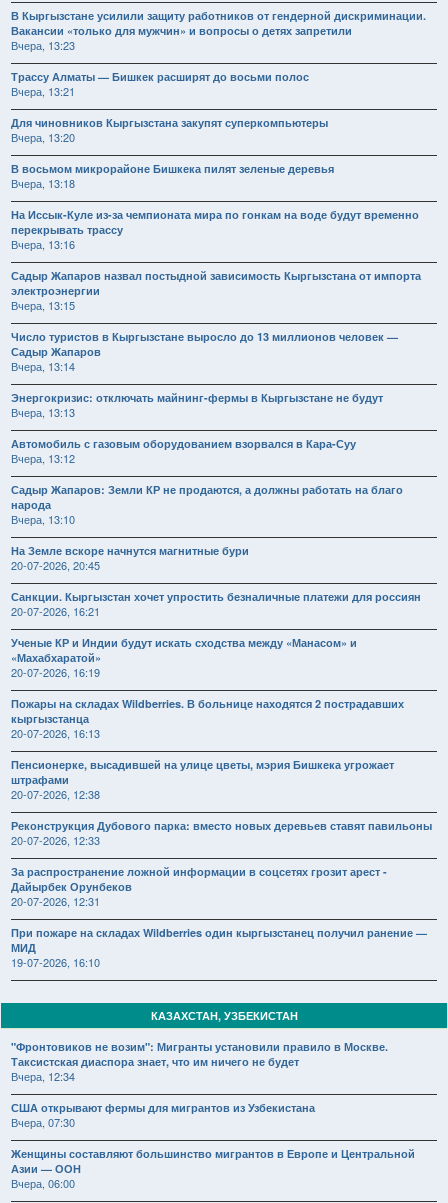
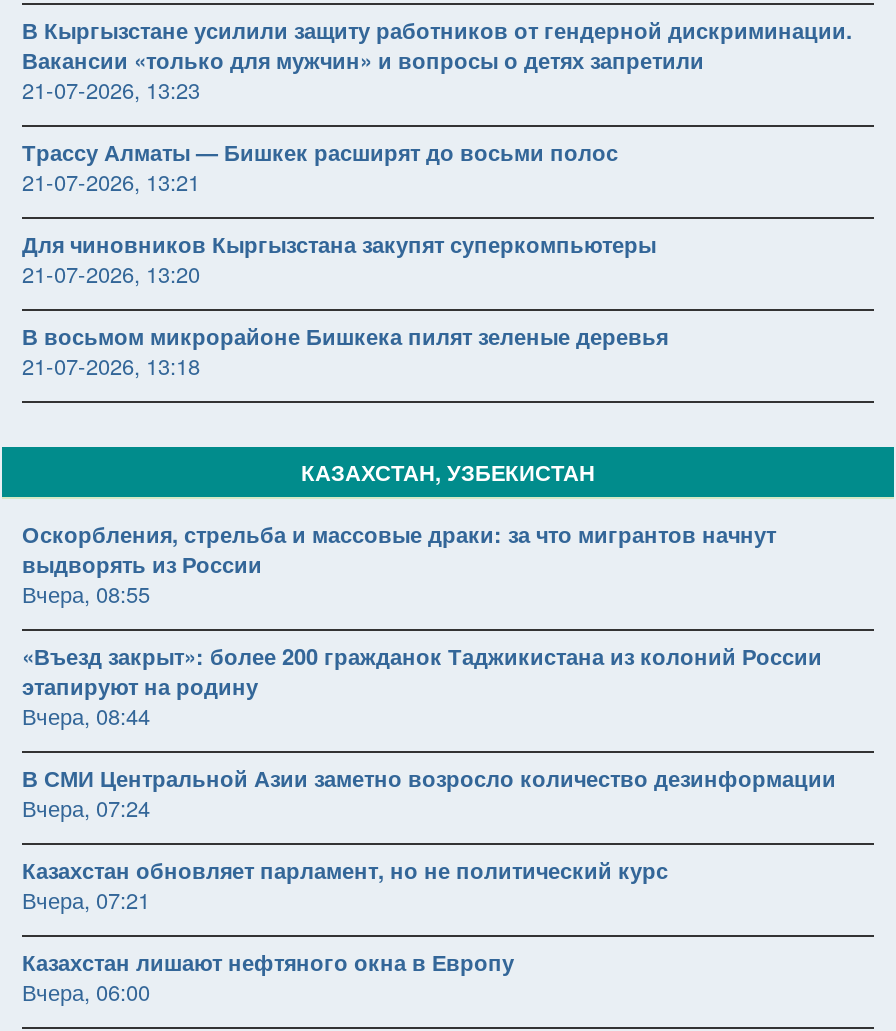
[11,37,75,53] Вчера, 13:23 -> [22,73,200,105] 21-07-2026, 13:23
[11,83,75,99] Вчера, 13:21 -> [22,165,200,197] 21-07-2026, 13:21
[11,129,75,145] Вчера, 13:20 -> [22,257,200,289] 21-07-2026, 13:20
[11,175,432,970] Вчера, 13:18 | На Иссык-Куле из-за чемпионата мира по гонкам на воде будут временно | перекрывать трассу | Вчера, 13:16 | Садыр Жапаров назвал постыдной зависимость Кыргызстана от импорта | электроэнергии | Вчера, 13:15 | Число туристов в Кыргызстане выросло до 13 миллионов человек — | Садыр Жапаров | Вчера, 13:14 | Энергокризис: отключать майнинг-фермы в Кыргызстане не будут | Вчера, 13:13 | Автомобиль с газовым оборудованием взорвался в Кара-Суу | Вчера, 13:12 | Садыр Жапаров: Земли КР не продаются, а должны работать на благо | народа | Вчера, 13:10 | На Земле вскоре начнутся магнитные бури | 20-07-2026, 20:45 | Санкции. Кыргызстан хочет упростить безналичные платежи для россиян | 20-07-2026, 16:21 | Ученые КР и Индии будут искать сходства между «Манасом» и | «Махабхаратой» | 20-07-2026, 16:19 | Пожары на складах Wildberries. В больнице находятся 2 пострадавших | кыргызстанца | 20-07-2026, 16:13 | Пенсионерке, высадившей на улице цветы, мэрия Бишкека угрожает | штрафами | 20-07-2026, 12:38 | Реконструкция Дубового парка: вместо новых деревьев ставят павильоны | 20-07-2026, 12:33 | За распространение ложной информации в соцсетях грозит арест - | Дайырбек Орунбеков | 20-07-2026, 12:31 | При пожаре на складах Wildberries один кыргызстанец получил ранение — | МИД | 19-07-2026, 16:10 -> [22,349,200,381] 21-07-2026, 13:18
moved [150,1008,297,1023] -> [301,457,595,487]: КАЗАХСТАН, УЗБЕКИСТАН
[11,1039,415,1176] "Фронтовиков не возим": Мигранты установили правило в Москве. | Таксистская диаспора знает, что им ничего не будет | Вчера, 12:34 | США открывают фермы для мигрантов из Узбекистана | Вчера, 07:30 | Женщины составляют большинство мигрантов в Европе и Центральной | Азии — ООН -> [22,519,836,977] Оскорбления, стрельба и массовые драки: за что мигрантов начнут | выдворять из России | Вчера, 08:55 | «Въезд закрыт»: более 200 гражданок Таджикистана из колоний России | этапируют на родину | Вчера, 08:44 | В СМИ Центральной Азии заметно возросло количество дезинформации | Вчера, 07:24 | Казахстан обновляет парламент, но не политический курс | Вчера, 07:21 | Казахстан лишают нефтяного окна в Европу

